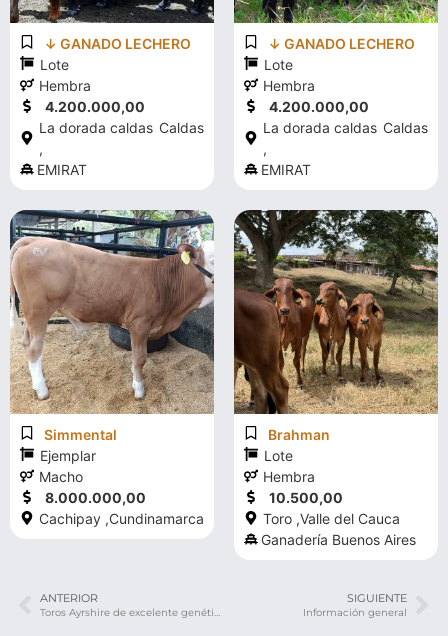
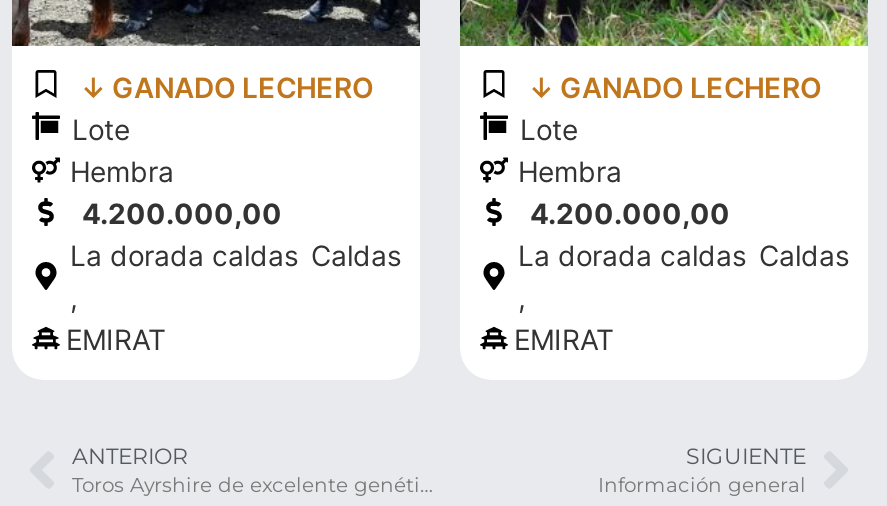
[9,209,215,527] [image] | Simmental | Ejemplar | Macho | 8.000.000,00 | Cachipay , Cundinamarca -> none
[233,209,439,548] [image] | Brahman | Lote | Hembra | 10.500,00 | Toro , Valle del Cauca | Ganadería Buenos Aires -> none

